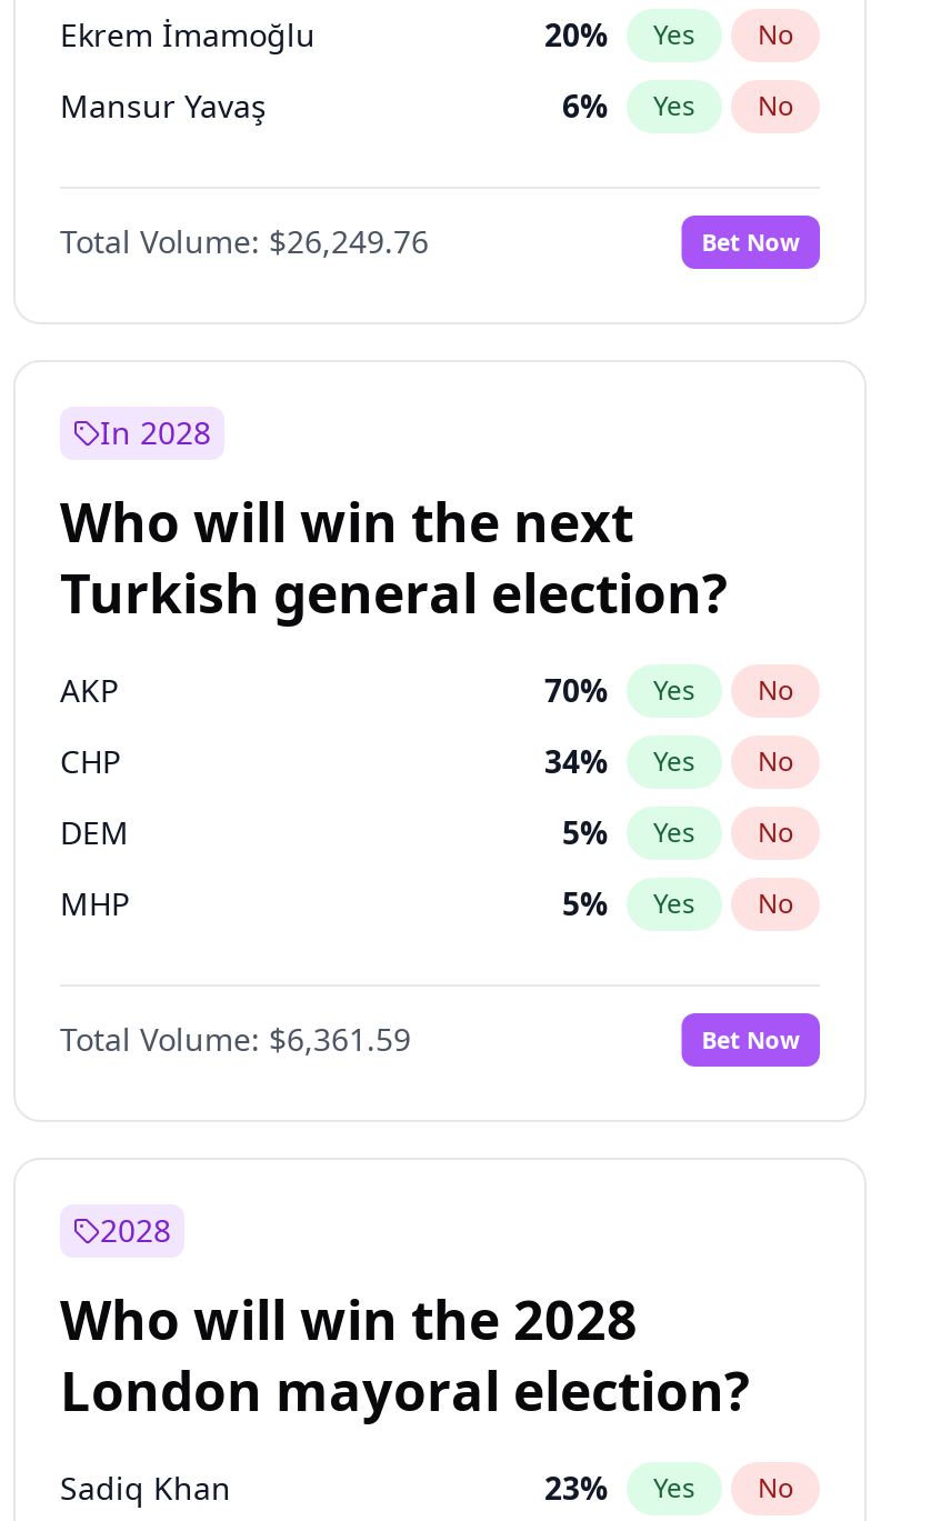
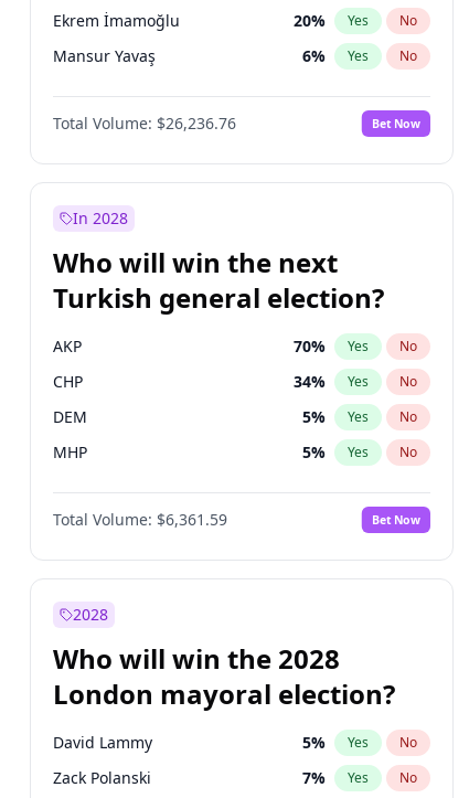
[60,220,429,262] Total Volume: $26,249.76 -> [53,113,236,134] Total Volume: $26,236.76
[60,1467,609,1509] Sadiq Khan | 23% -> [53,732,417,788] David Lammy | 5% | Yes | No | Zack Polanski | 7%

